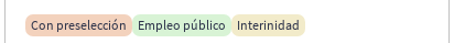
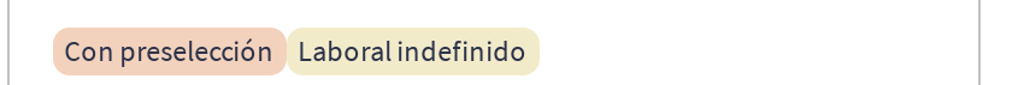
[137,17,299,33] Empleo público | Interinidad -> [298,31,527,67] Laboral indefinido

